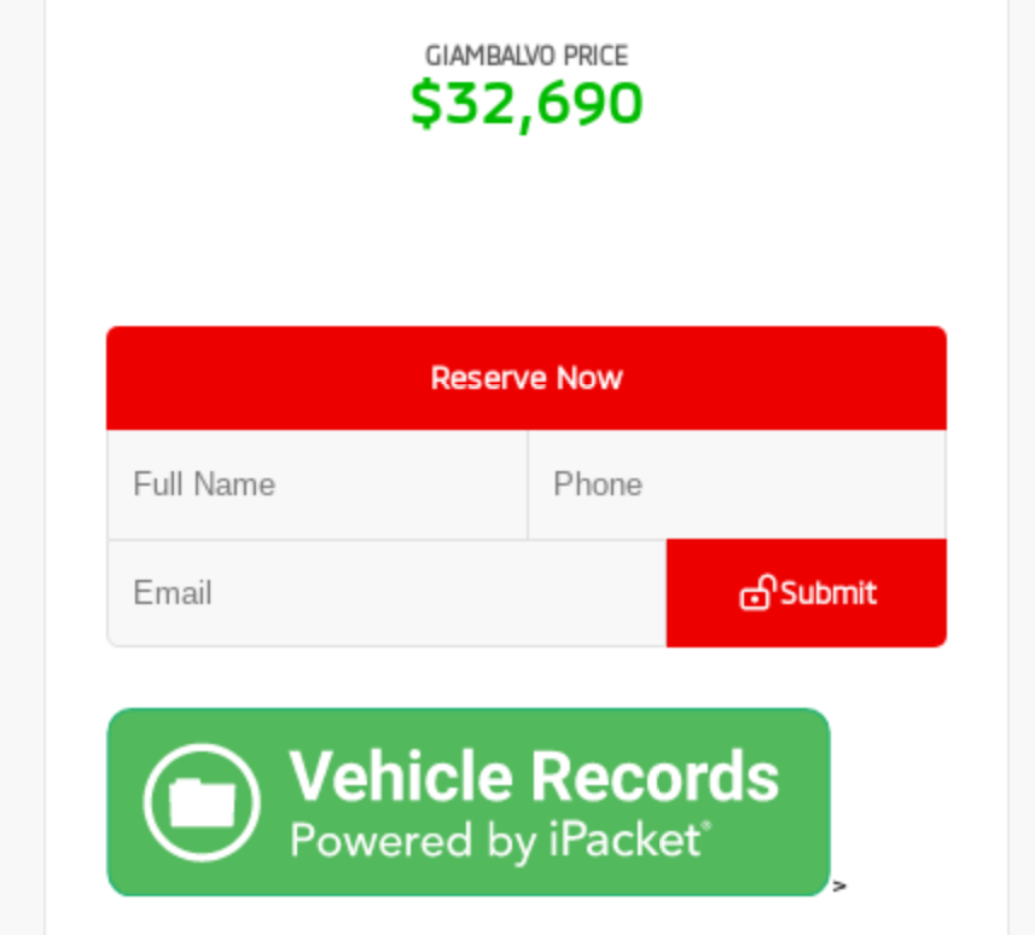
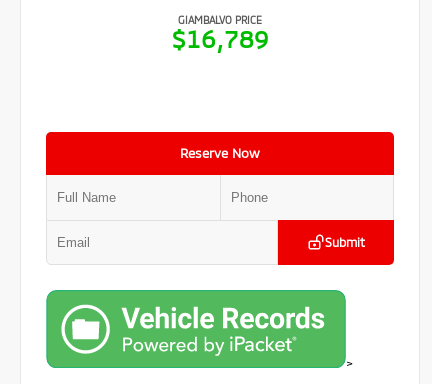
[409,65,644,135] $32,690 -> [171,24,268,53] $16,789

